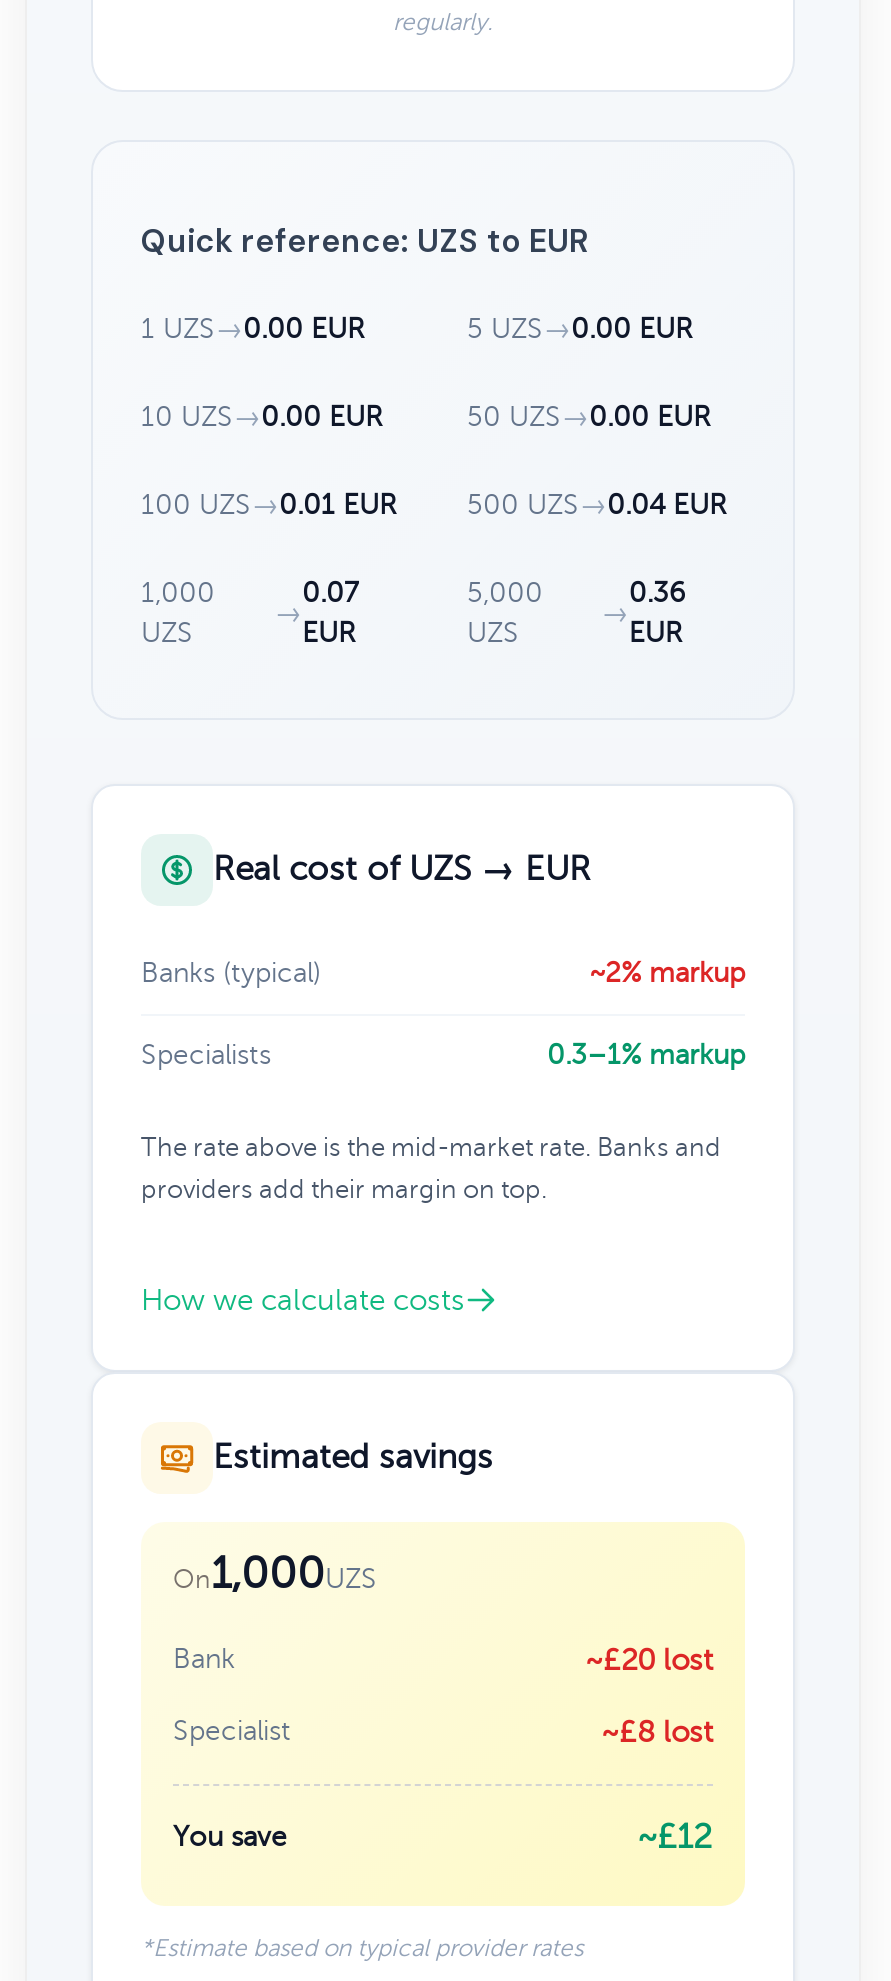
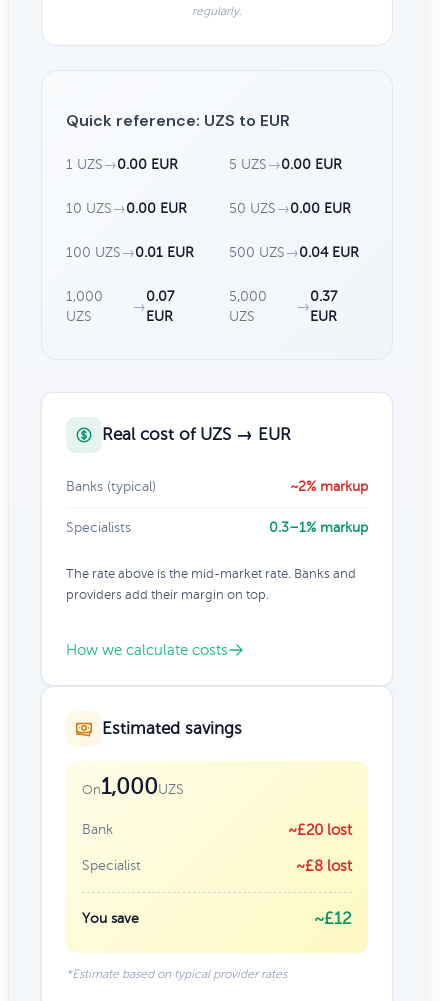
[629,577,685,607] 0.36 -> [310,289,337,304] 0.37

